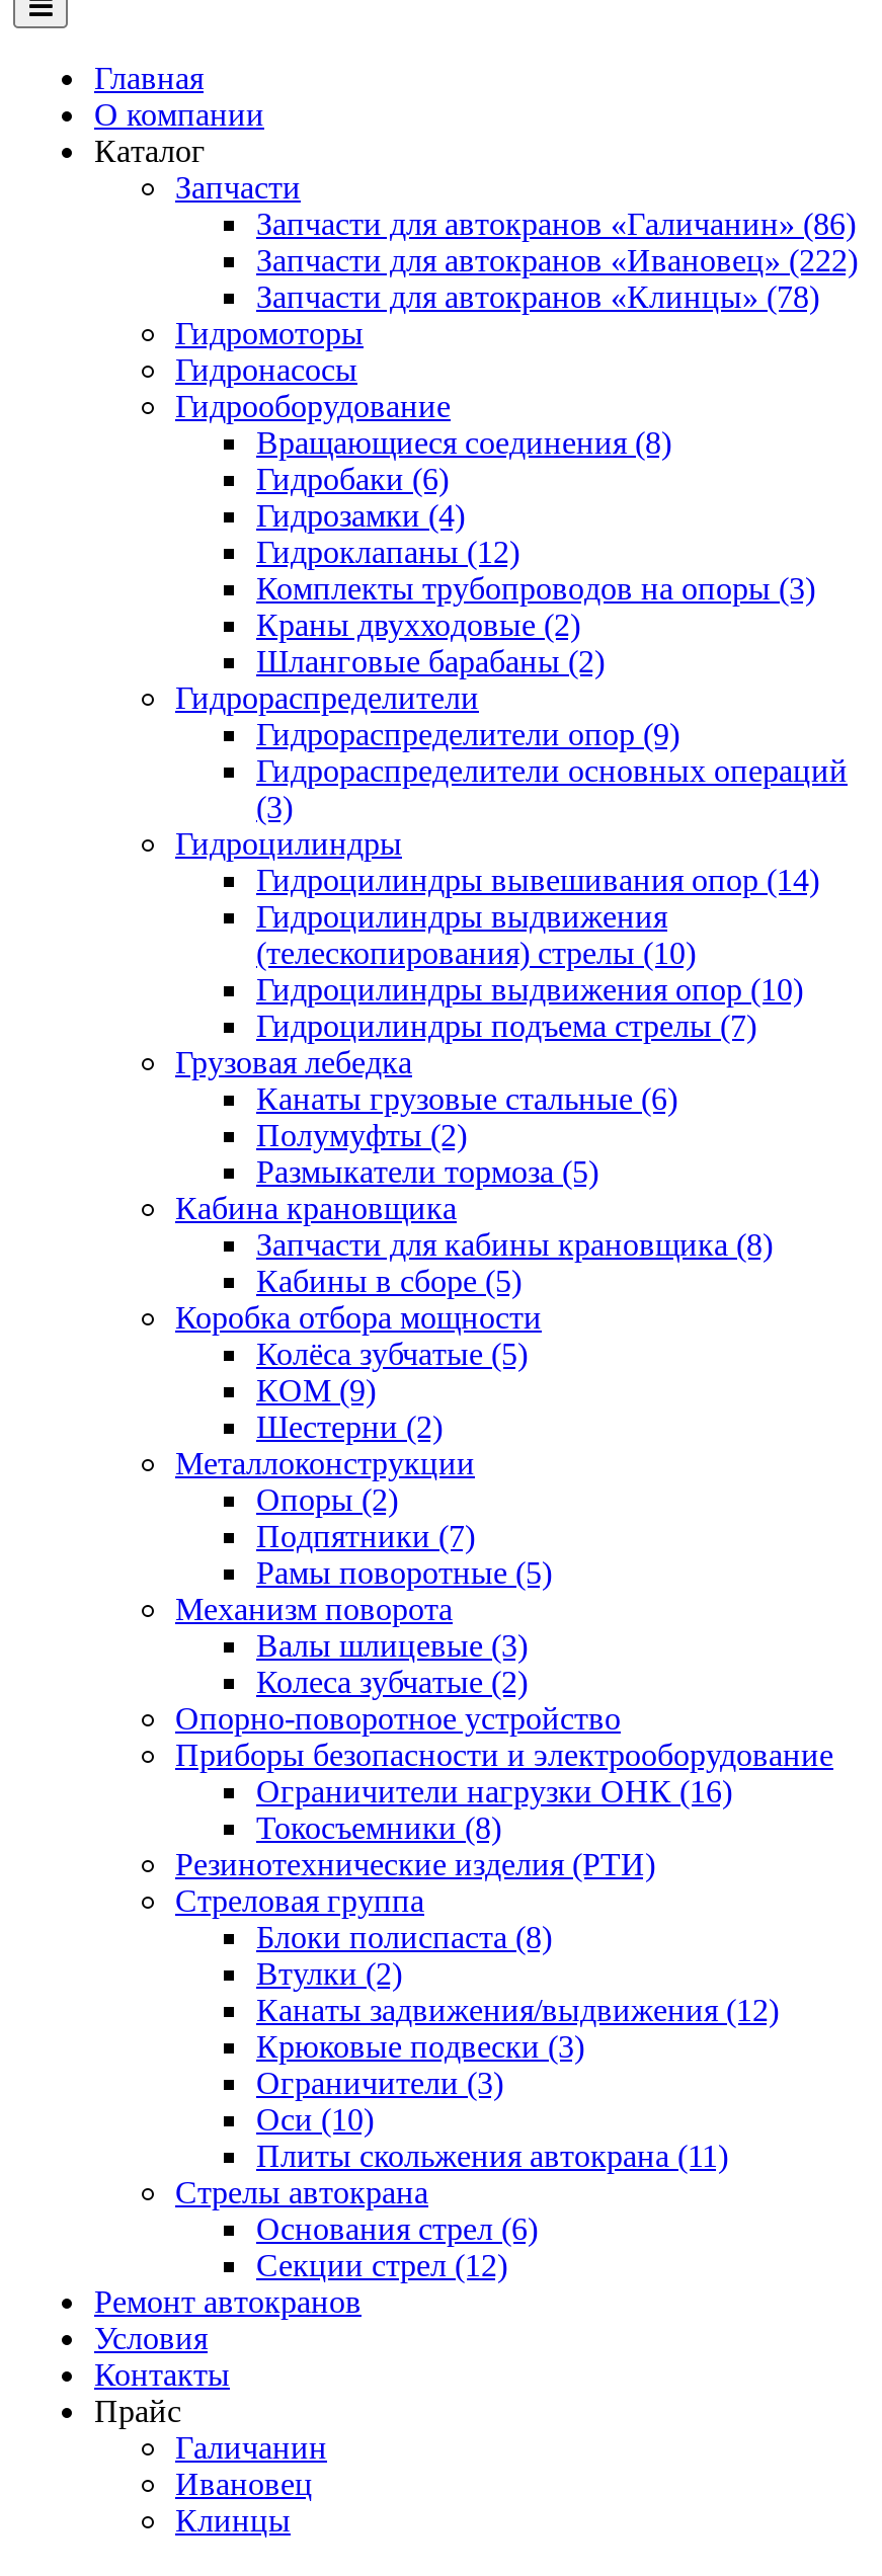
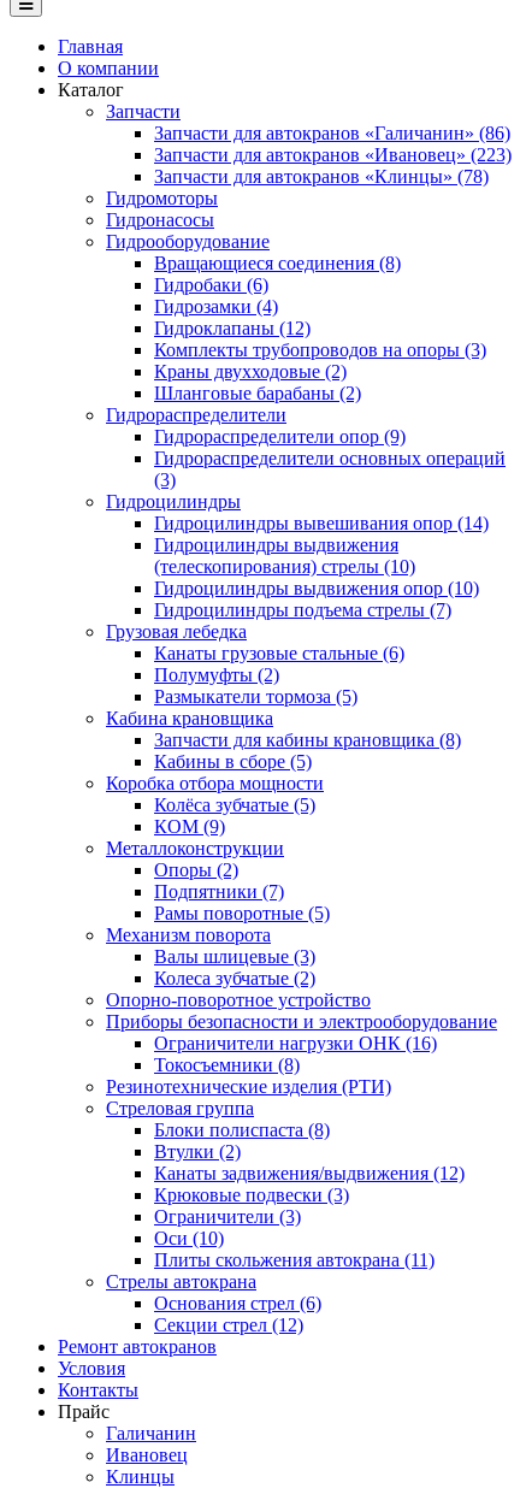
[256,243,858,277] Запчасти для автокранов «Ивановец» (222) -> [154,144,512,165] Запчасти для автокранов «Ивановец» (223)
[256,1410,443,1444] Шестерни (2) -> none

